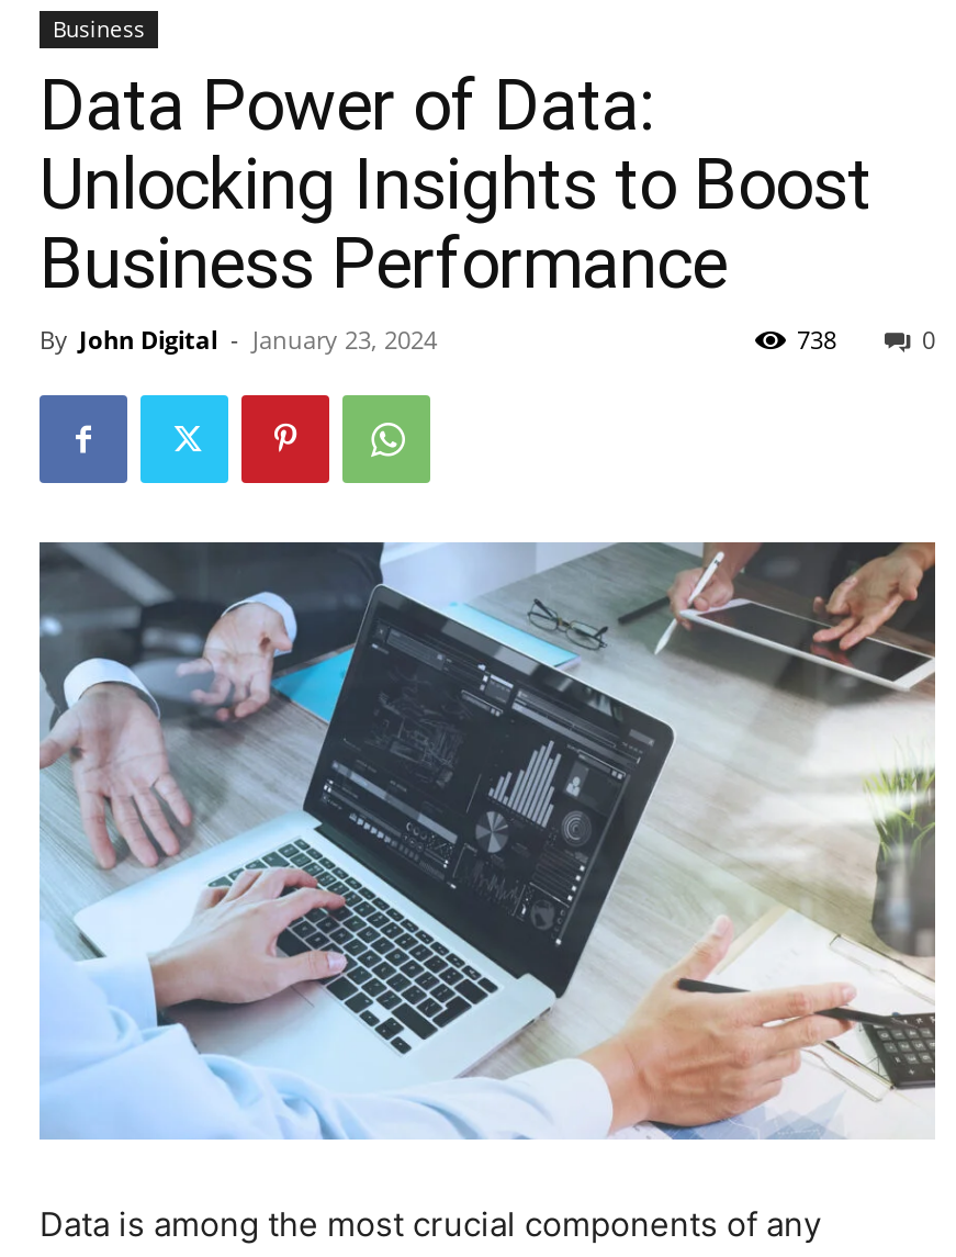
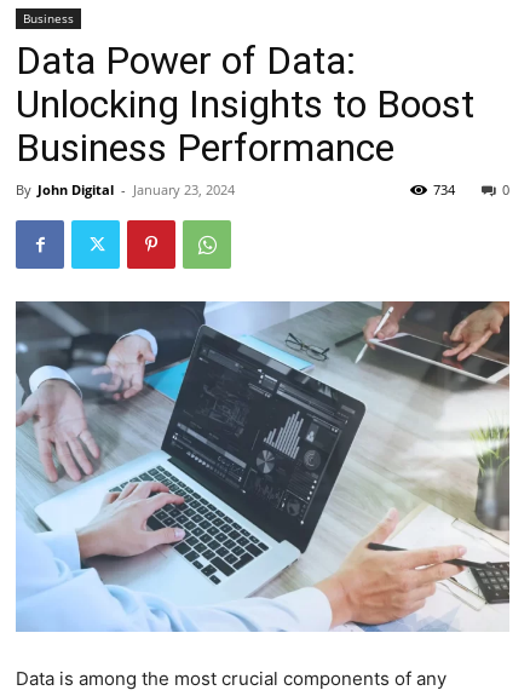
[797,323,836,356] 738 -> [433,180,455,199] 734

